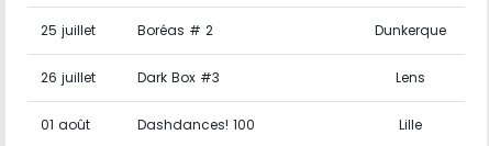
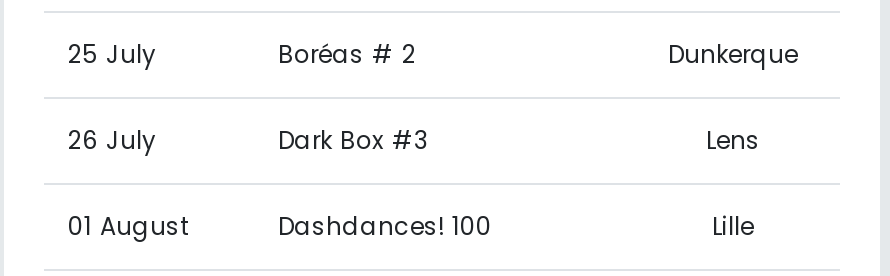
[41,21,96,40] 25 juillet -> [68,37,156,71] 25 July
[41,68,96,87] 26 juillet -> [68,123,156,157] 26 July
[41,115,90,134] 01 août -> [68,209,188,243] 01 August

